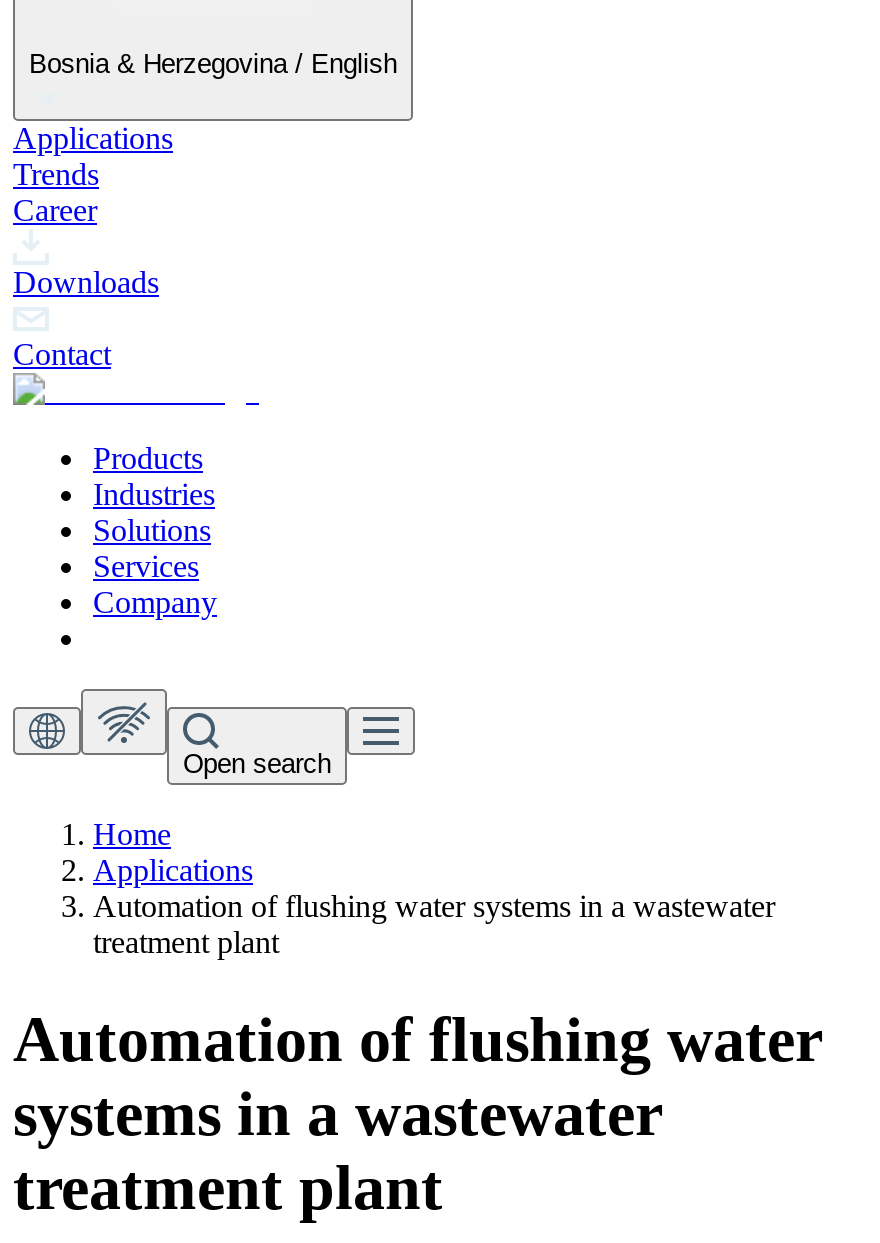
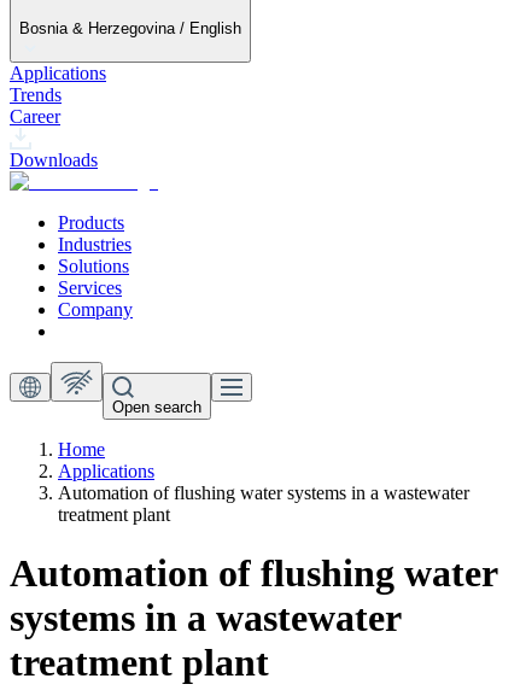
[13,336,111,370] Contact -> none

